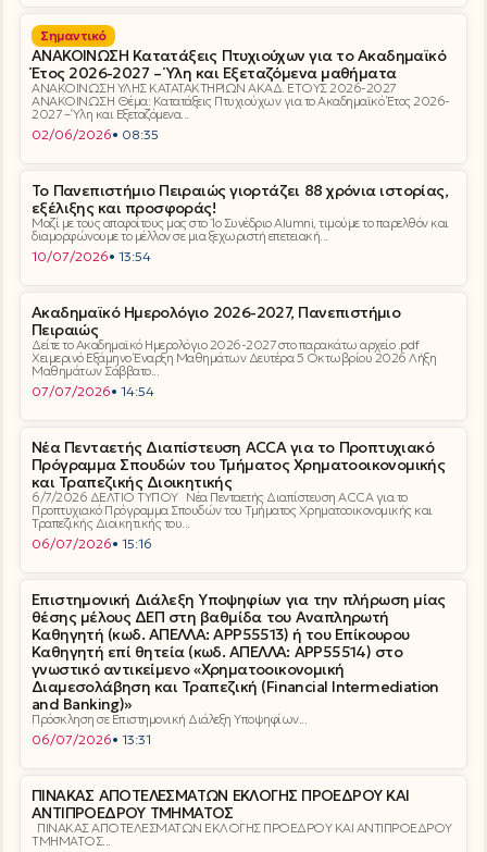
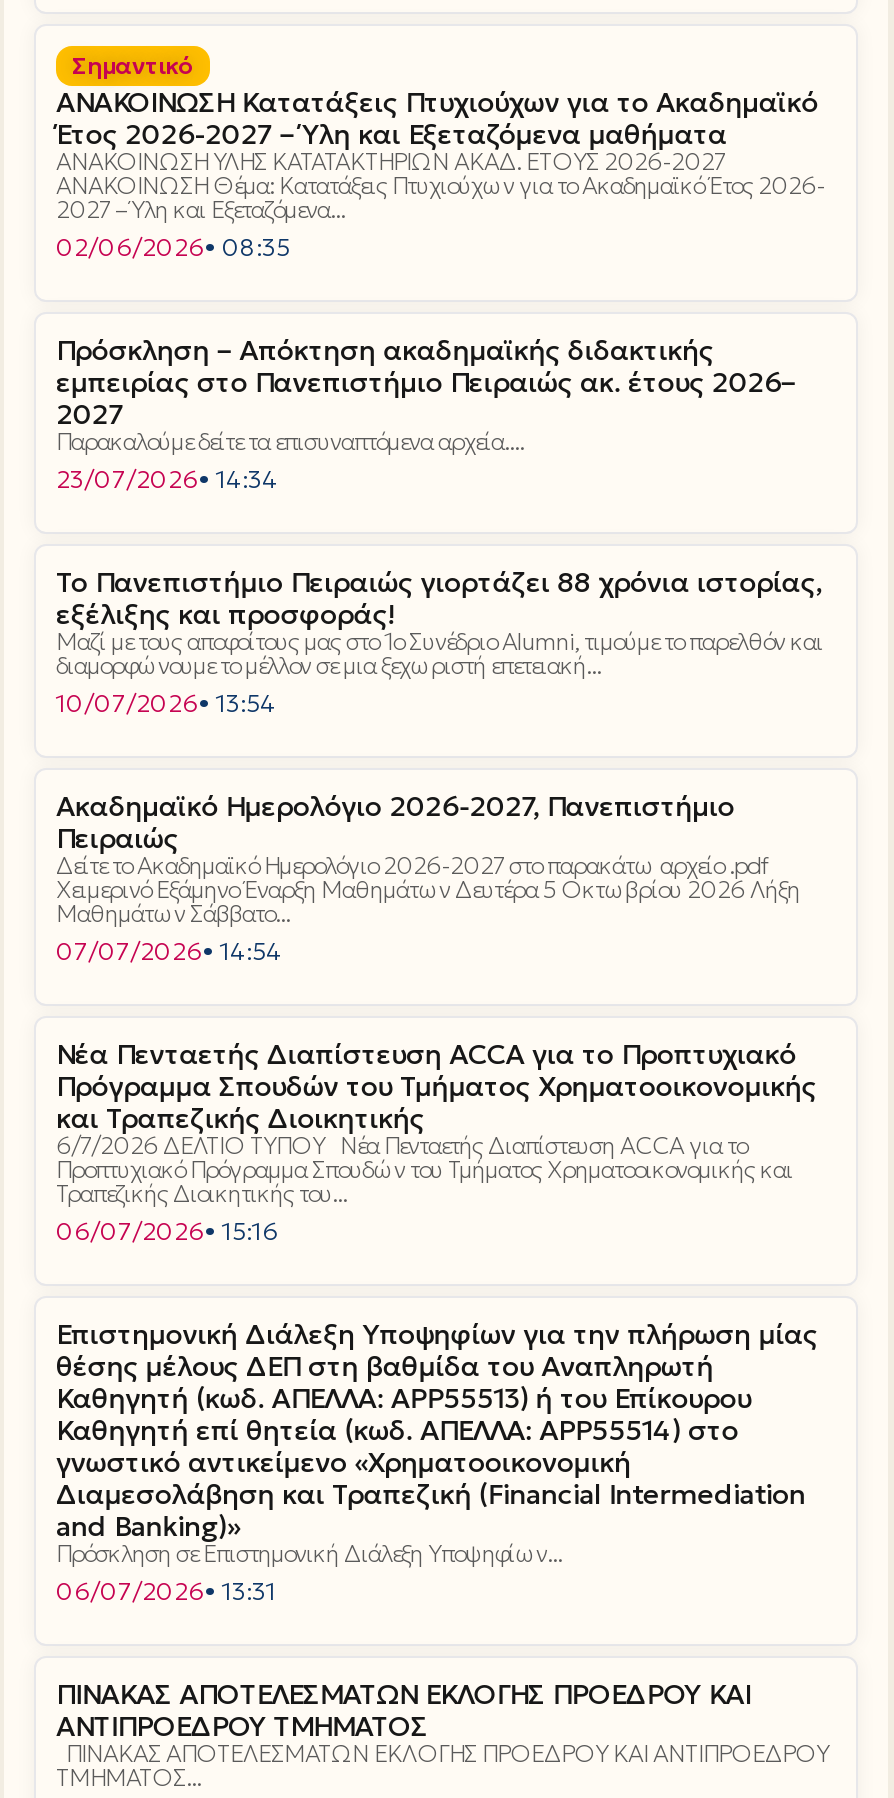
none -> [56,332,796,494] Πρόσκληση – Απόκτηση ακαδημαϊκής διδακτικής | εμπειρίας στο Πανεπιστήμιο Πειραιώς ακ. έτους 2026– | 2027 | Παρακαλούμε δείτε τα επισυναπτόμενα αρχεία.... | 23/07/2026• 14:34

